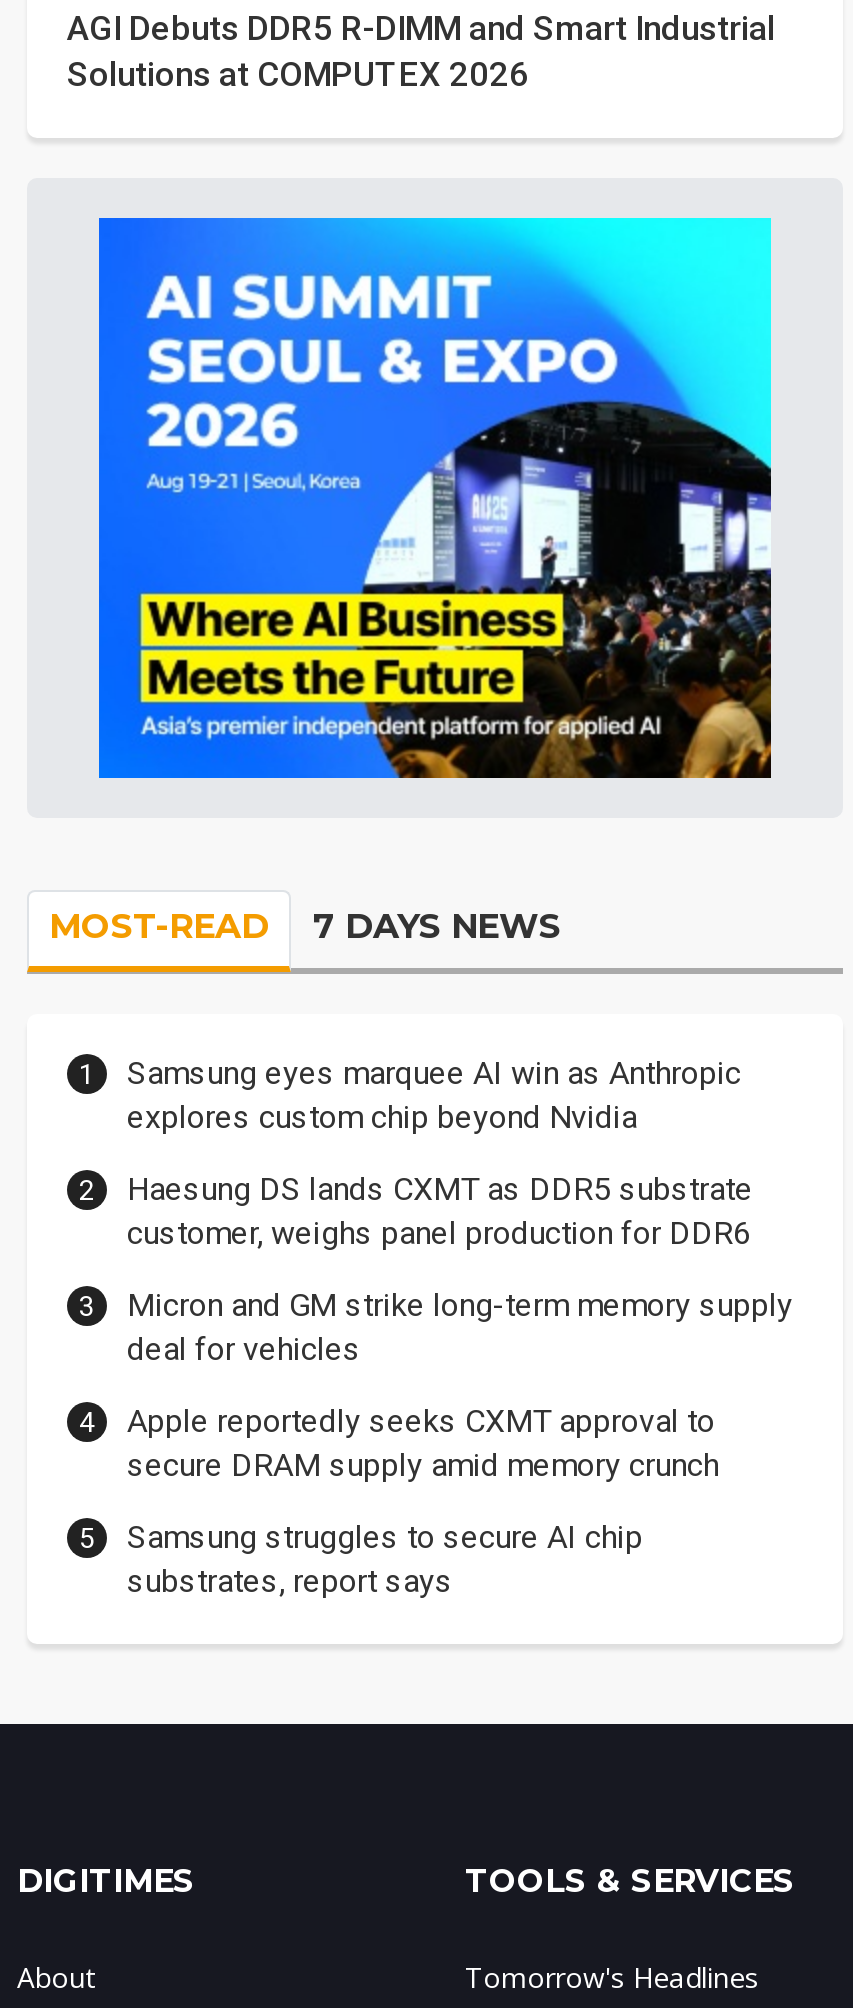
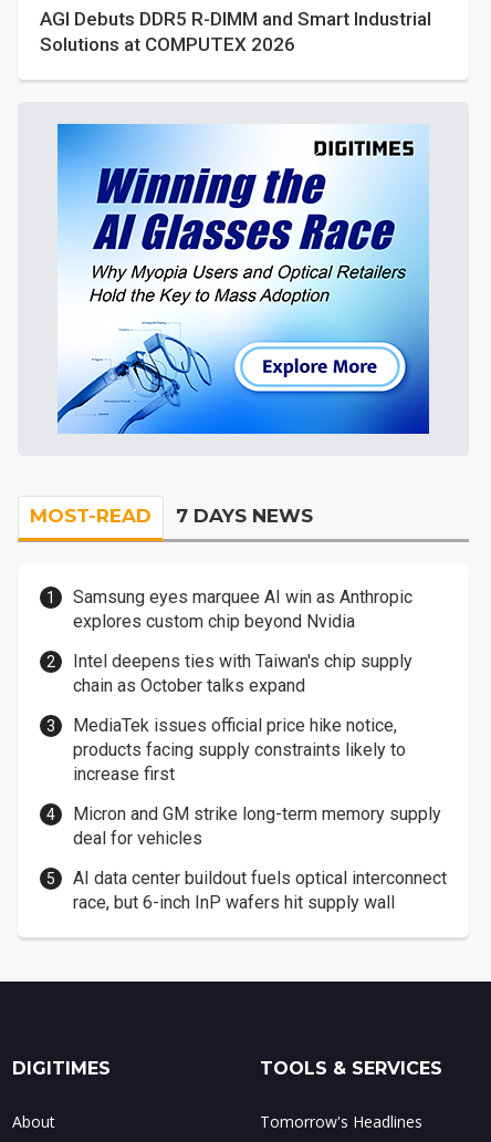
[97,216,773,780] [image] -> [58,124,430,435] [image]
[127,1171,753,1253] Haesung DS lands CXMT as DDR5 substrate | customer, weighs panel production for DDR6 -> [73,651,412,785] Intel deepens ties with Taiwan's chip supply | chain as October talks expand | MediaTek issues official price hike notice, | products facing supply constraints likely to | increase first
moved [127,1287,793,1369] -> [73,804,441,849]: Micron and GM strike long-term memory supply | deal for vehicles
[127,1403,719,1601] Apple reportedly seeks CXMT approval to | secure DRAM supply amid memory crunch | Samsung struggles to secure AI chip | substrates, report says -> [73,868,447,913] AI data center buildout fuels optical interconnect | race, but 6-inch InP wafers hit supply wall

